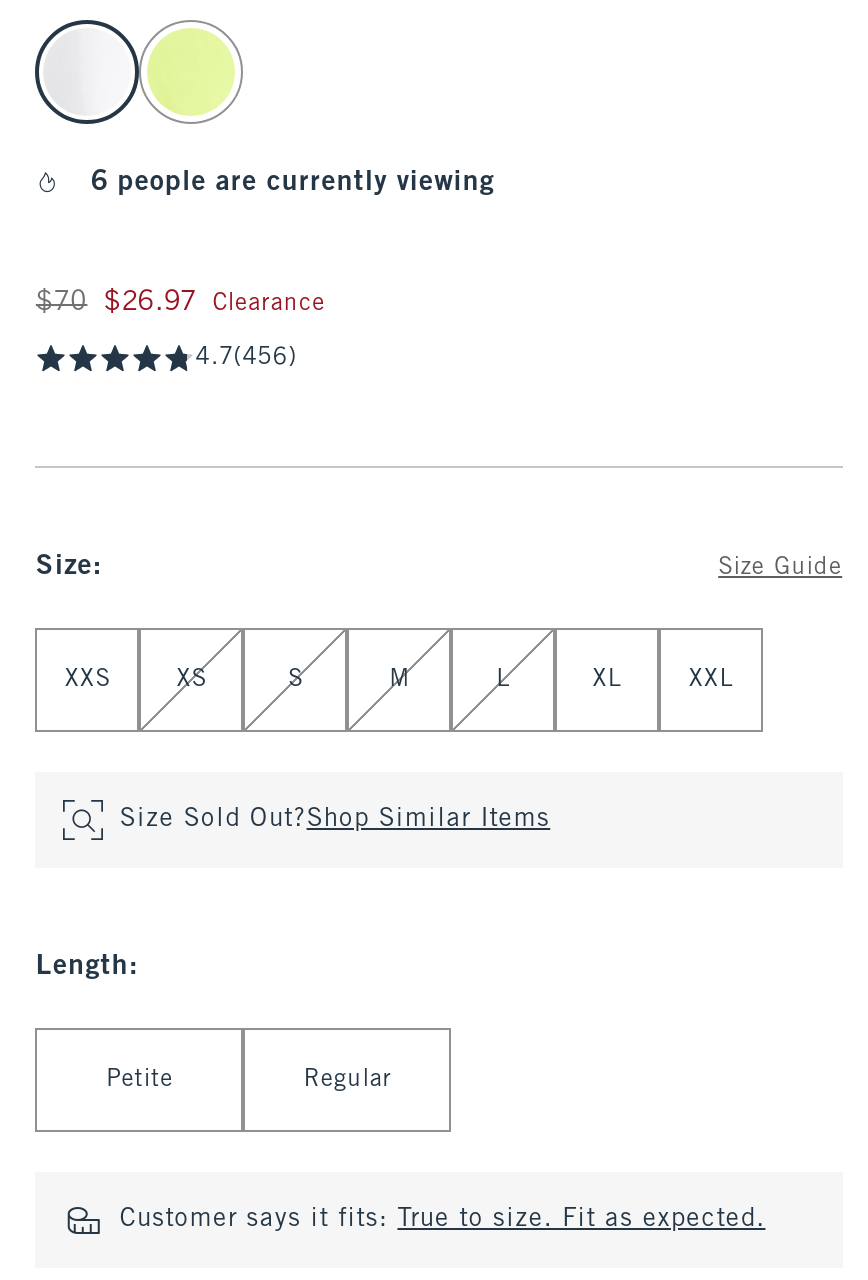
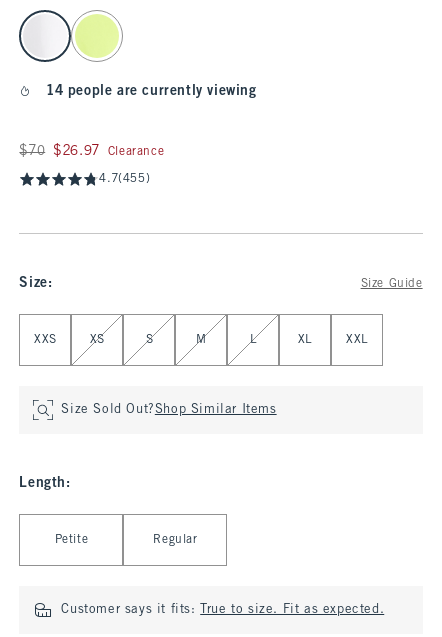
[91,170,495,196] 6 people are currently viewing -> [47,85,257,98] 14 people are currently viewing
[196,346,297,370] 4.7(456) -> [99,173,150,185] 4.7(455)

